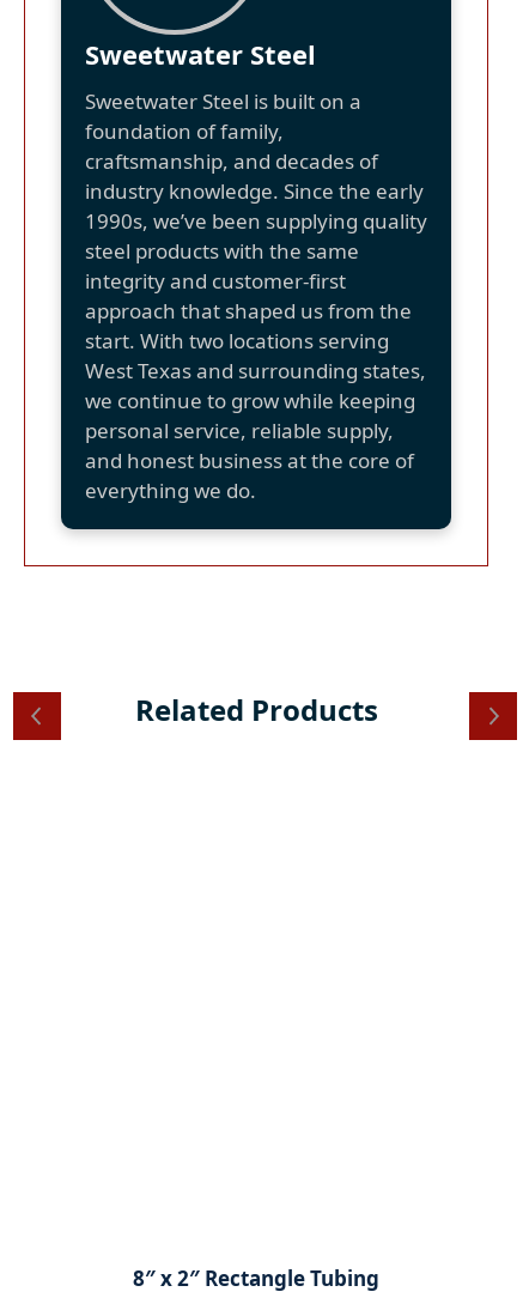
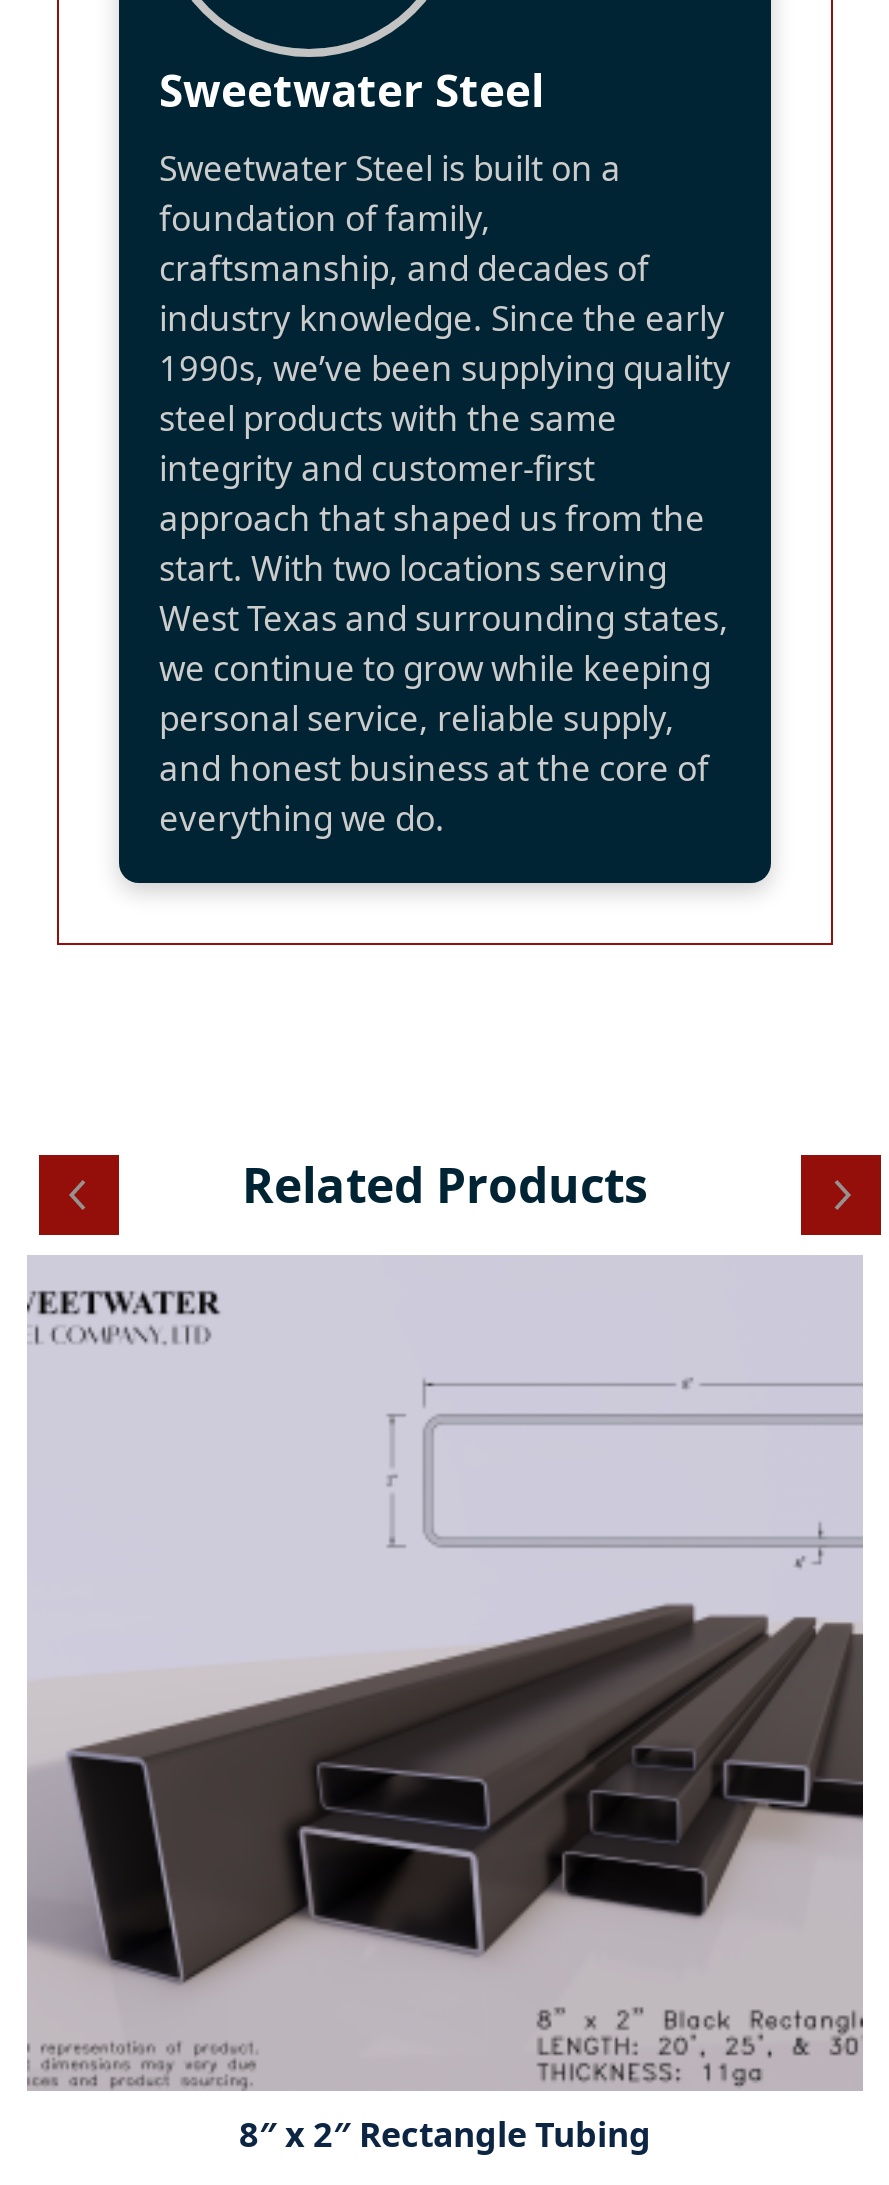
none -> [25,1256,865,2092] [image]

